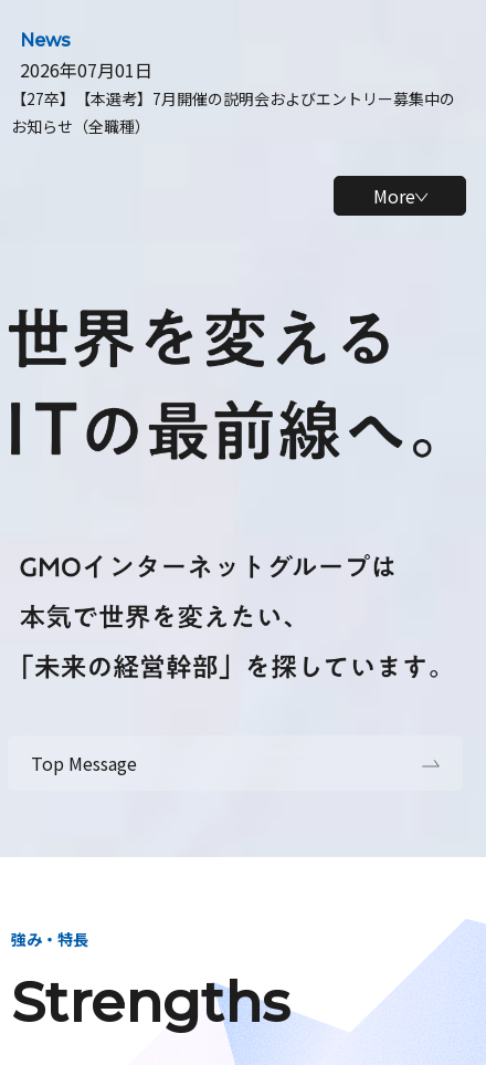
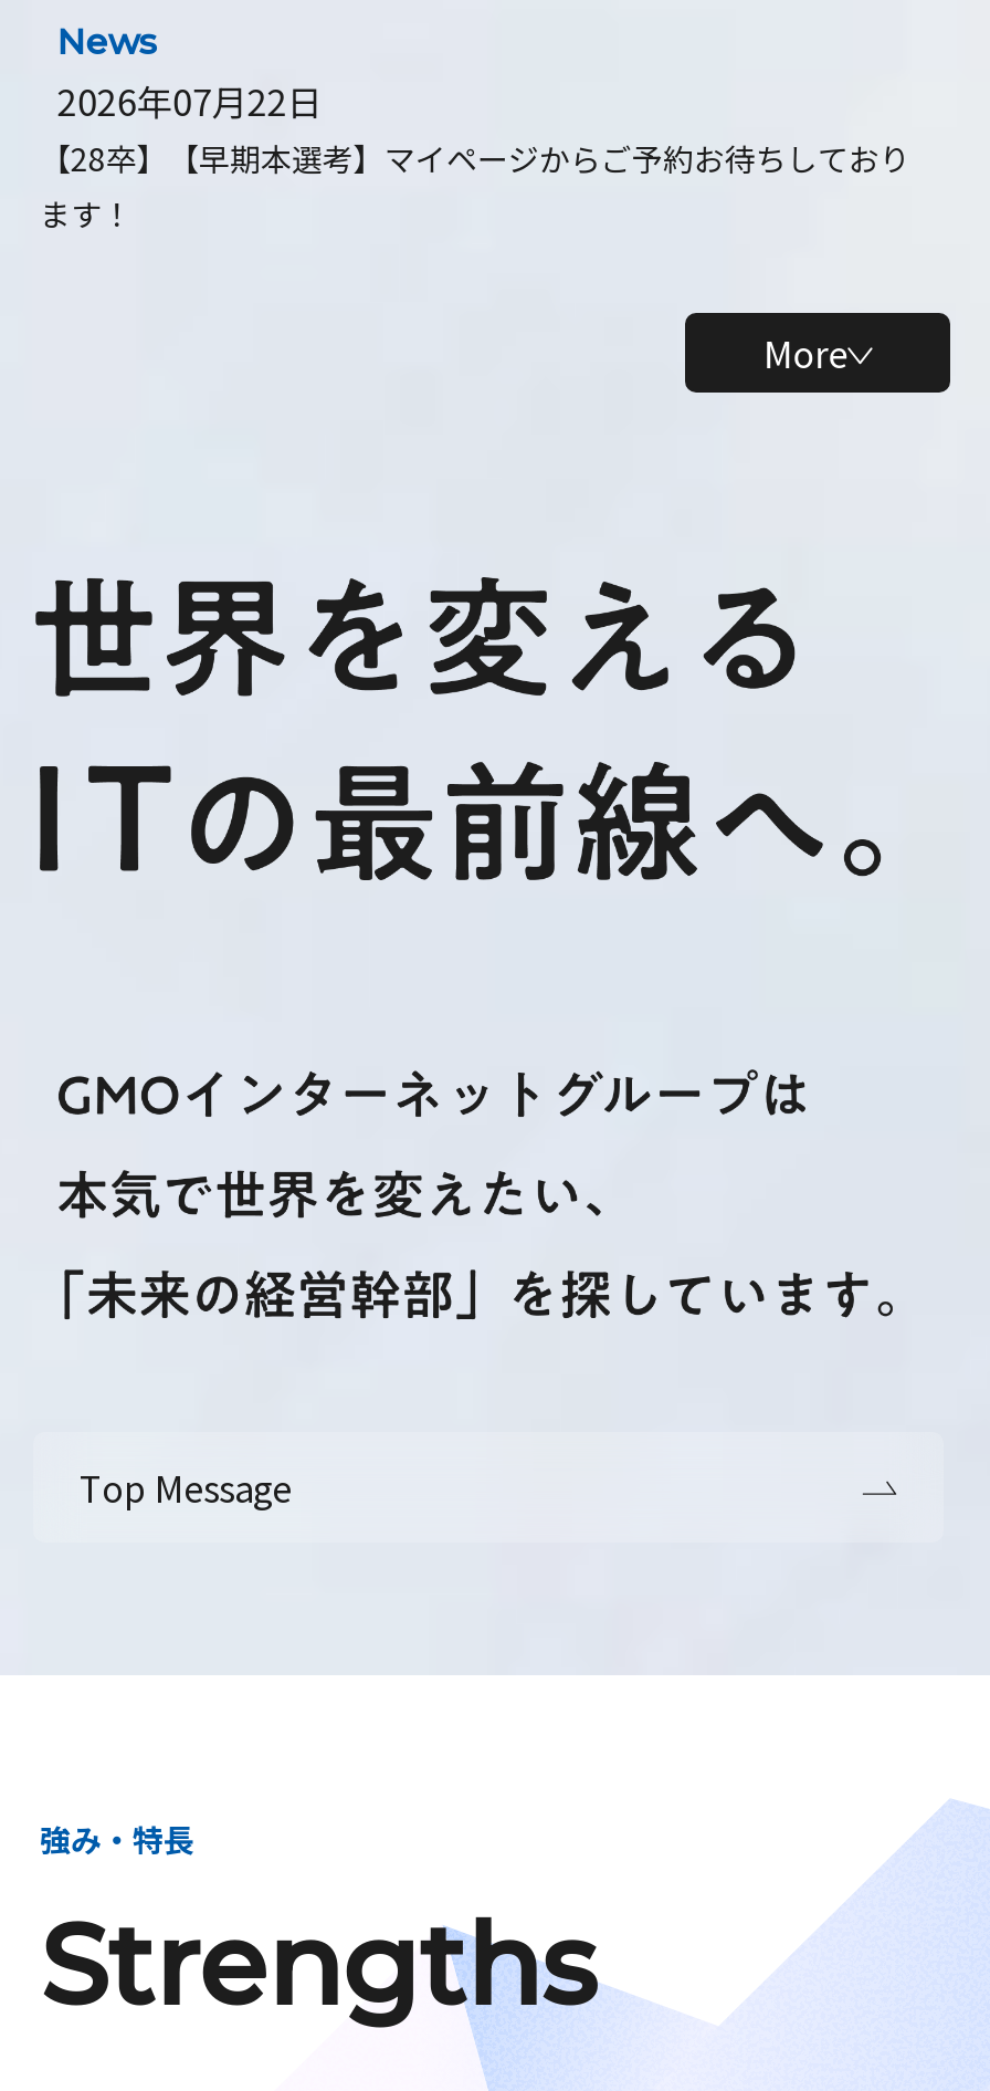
[11,56,455,137] 2026年07月01日 | 【27卒】【本選考】7月開催の説明会およびエントリー募集中の | お知らせ（全職種） -> [40,74,910,236] 2026年07月22日 | 【28卒】【早期本選考】マイページからご予約お待ちしており | ます！

